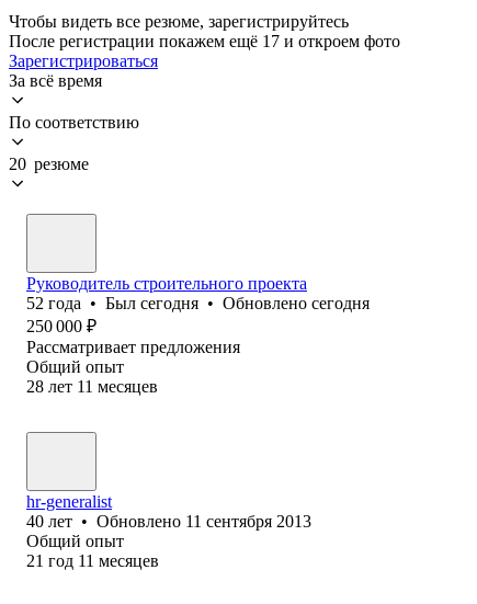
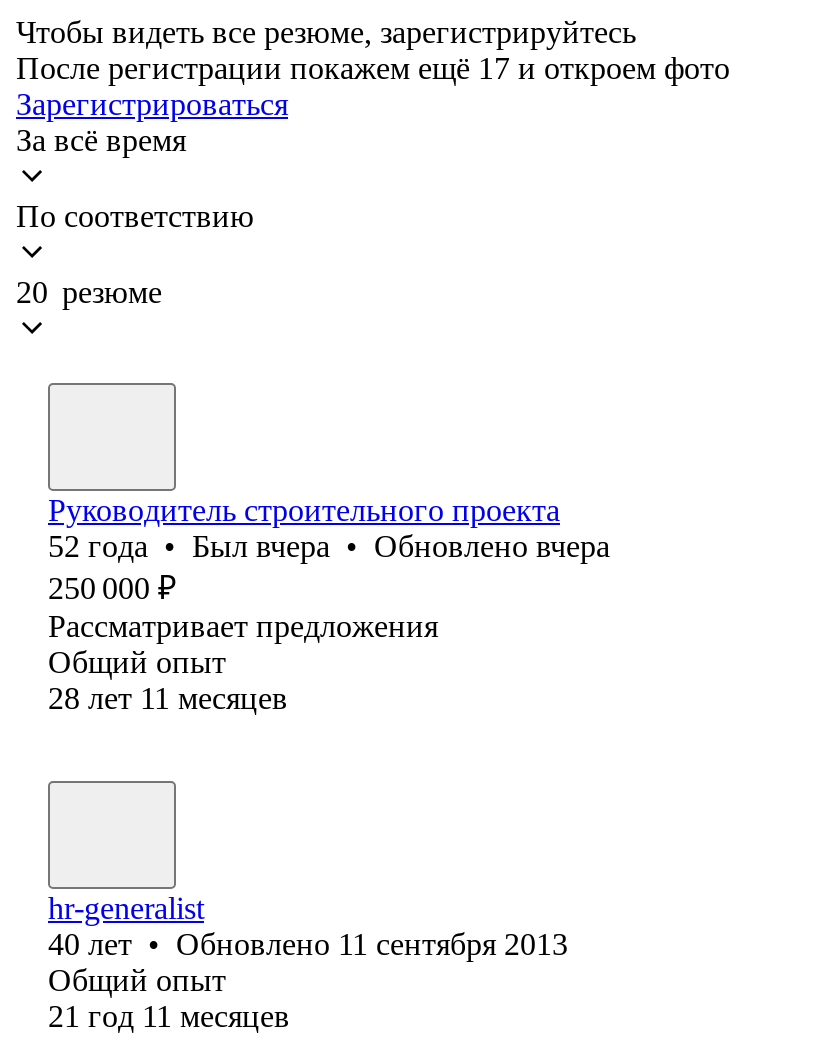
[26,294,370,312] 52 года • Был сегодня • Обновлено сегодня -> [48,529,610,563] 52 года • Был вчера • Обновлено вчера

